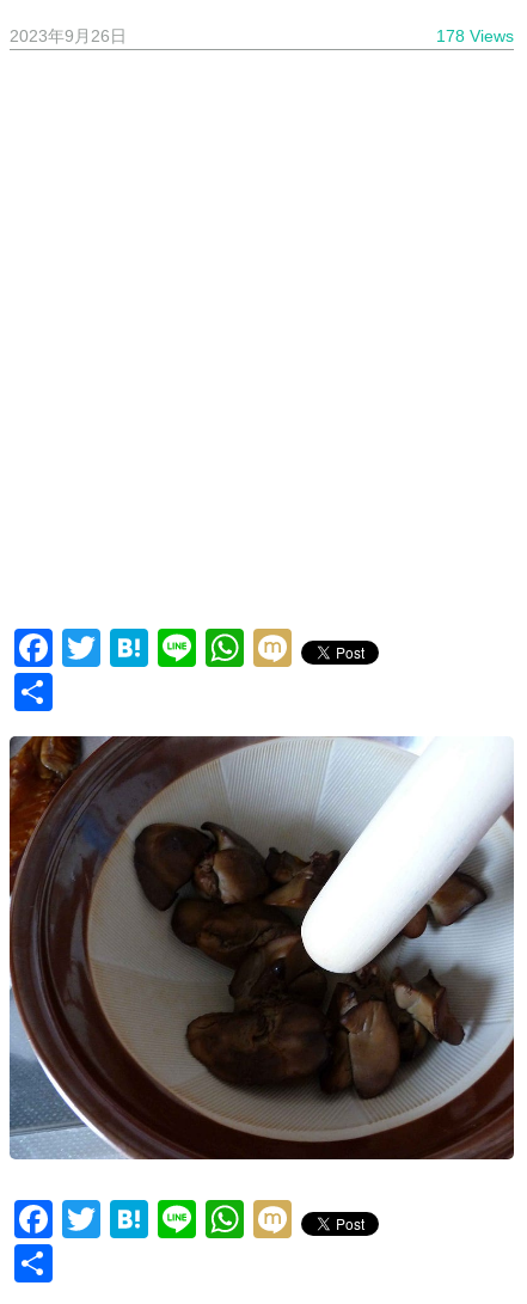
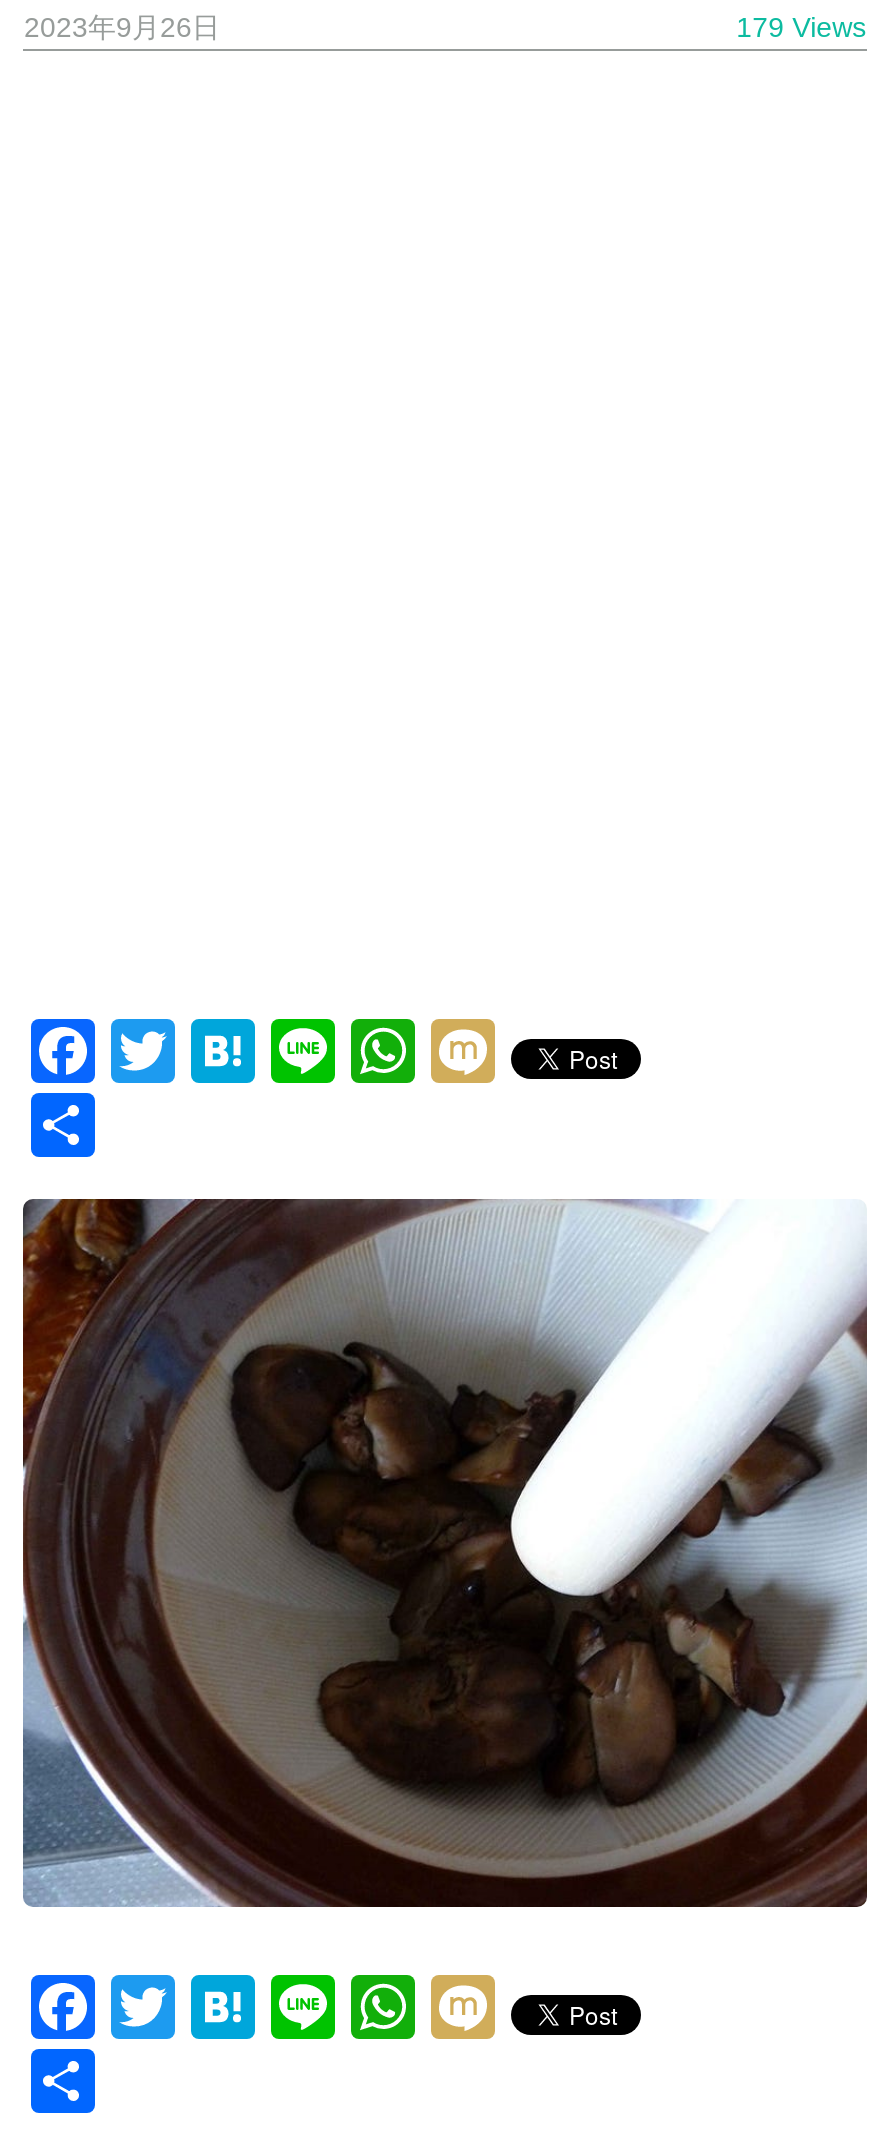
[436,26,513,45] 178 Views -> [736,11,866,43] 179 Views

